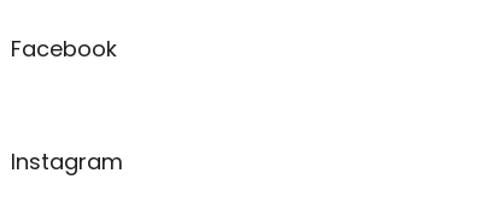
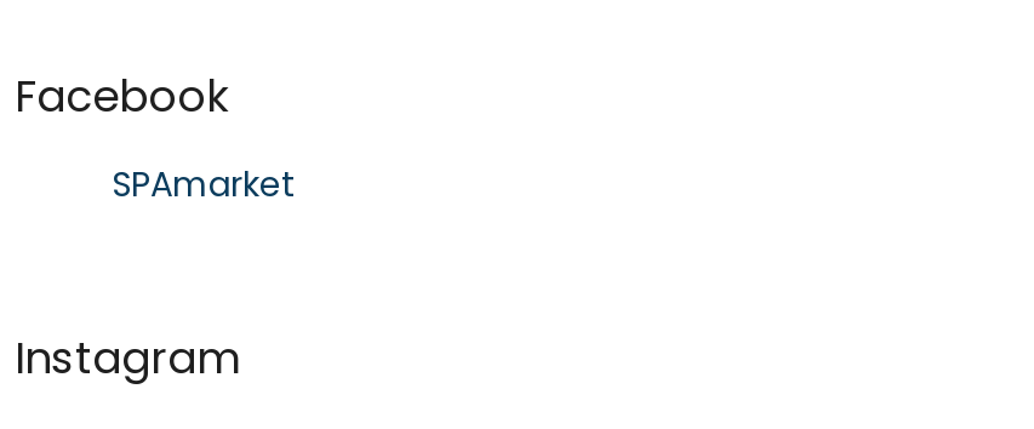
none -> [112,161,296,209] SPAmarket

